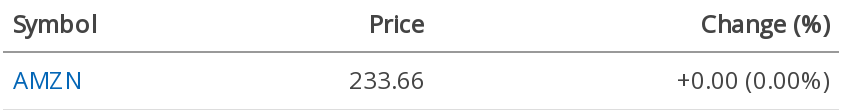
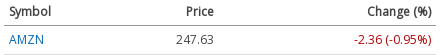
[349,63,425,97] 233.66 -> [176,31,214,48] 247.63
[677,63,829,97] +0.00 (0.00%) -> [354,31,431,48] -2.36 (-0.95%)

